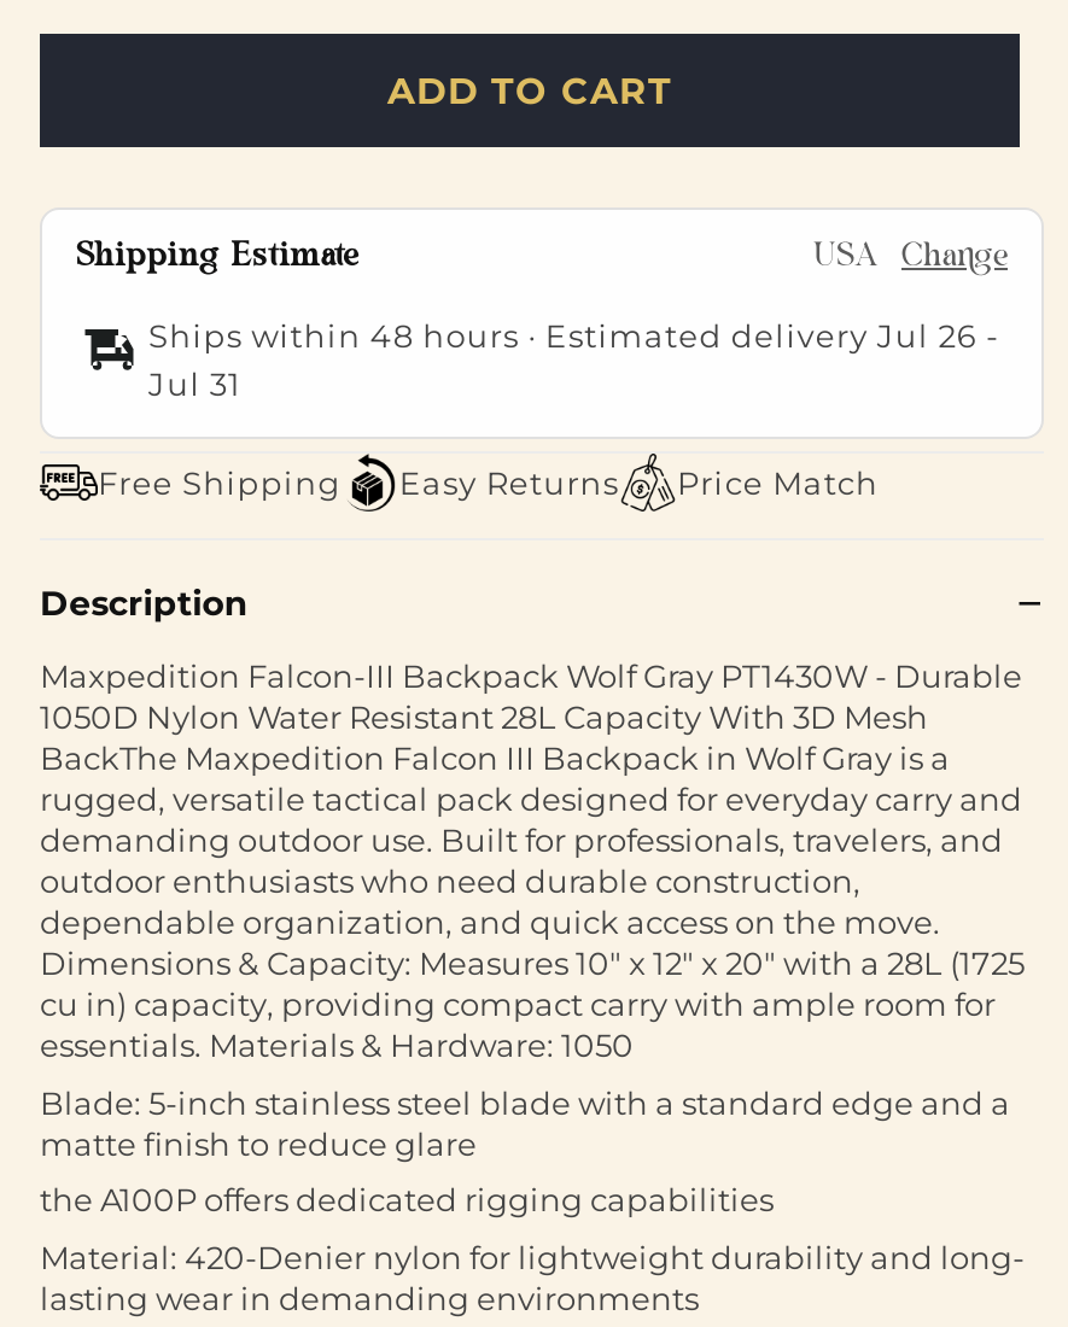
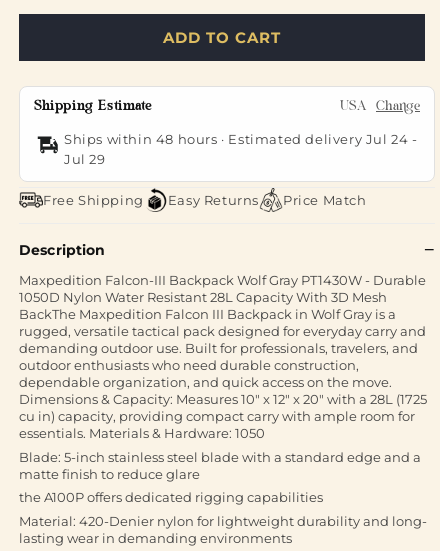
[148,316,999,355] Ships within 48 hours · Estimated delivery Jul 26 - -> [64,131,418,147] Ships within 48 hours · Estimated delivery Jul 24 -
[148,364,242,403] Jul 31 -> [64,151,106,167] Jul 29

